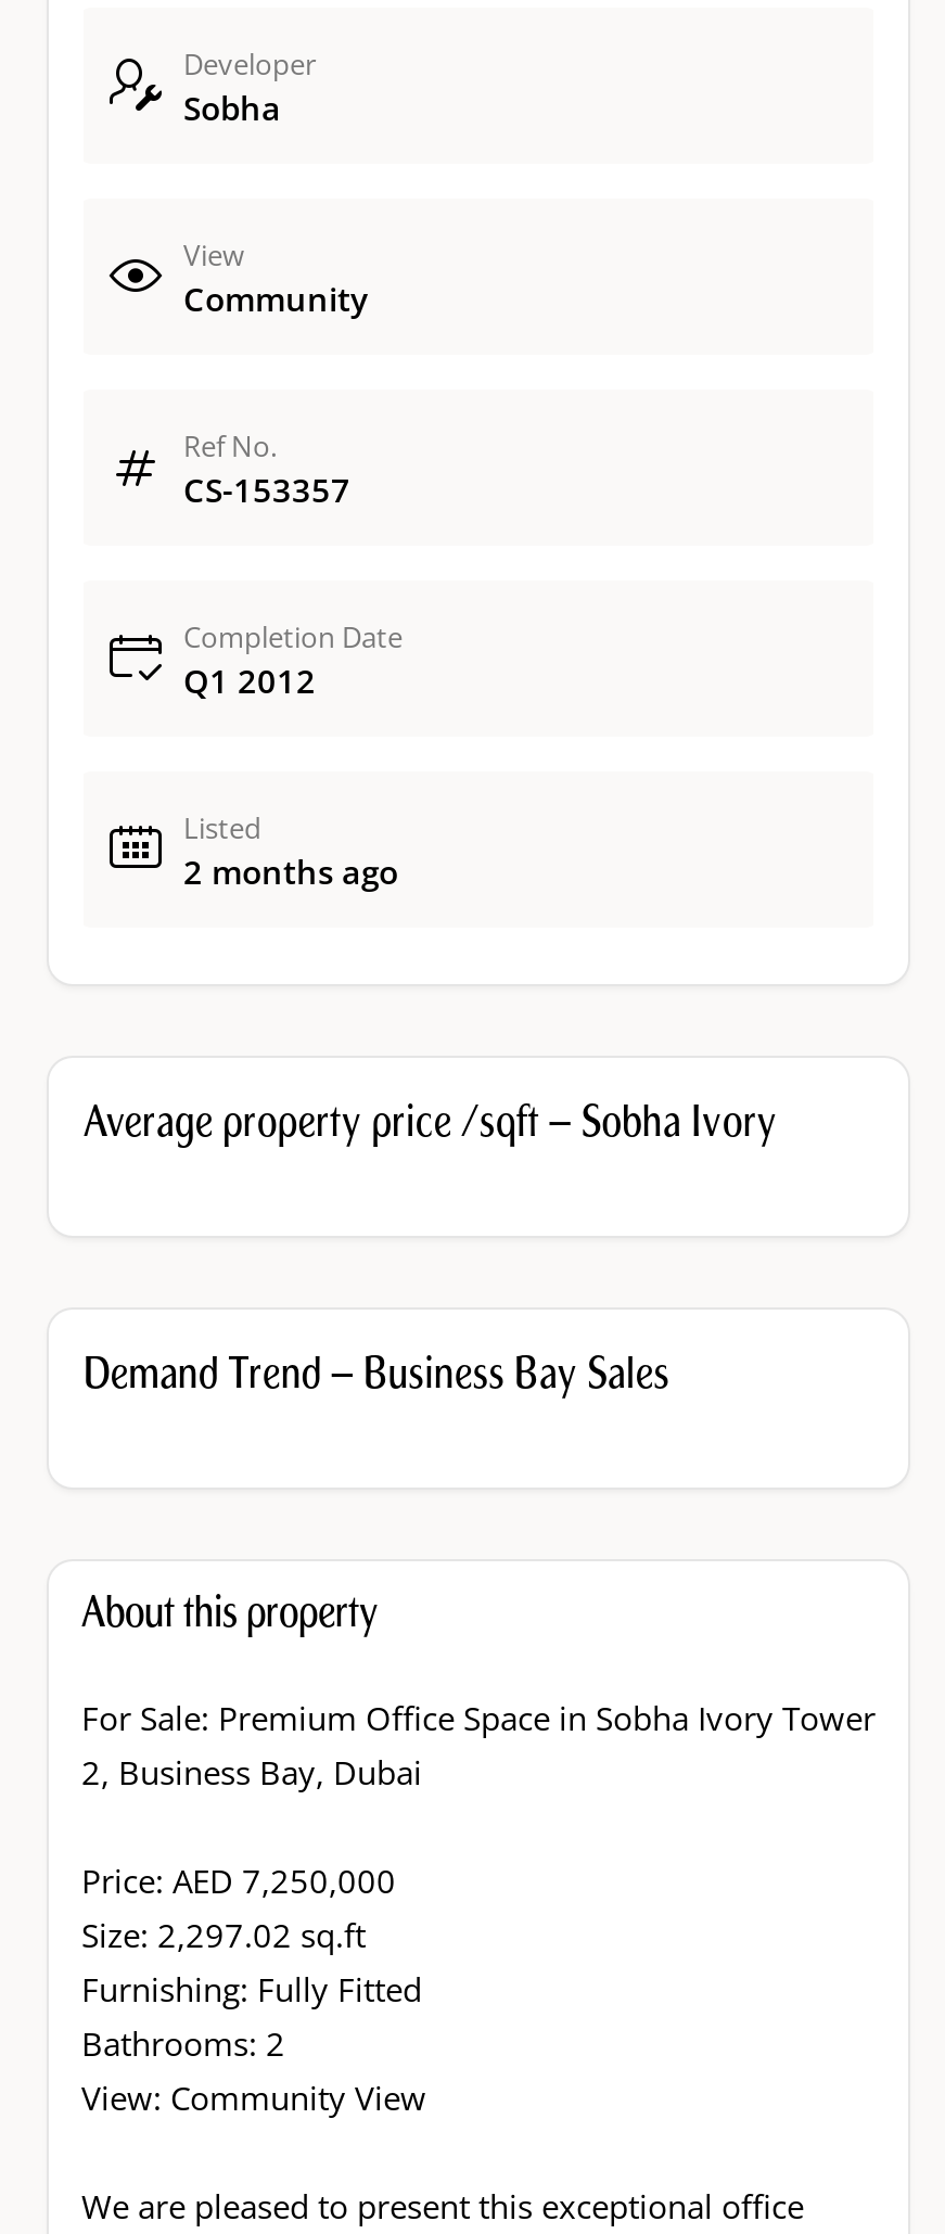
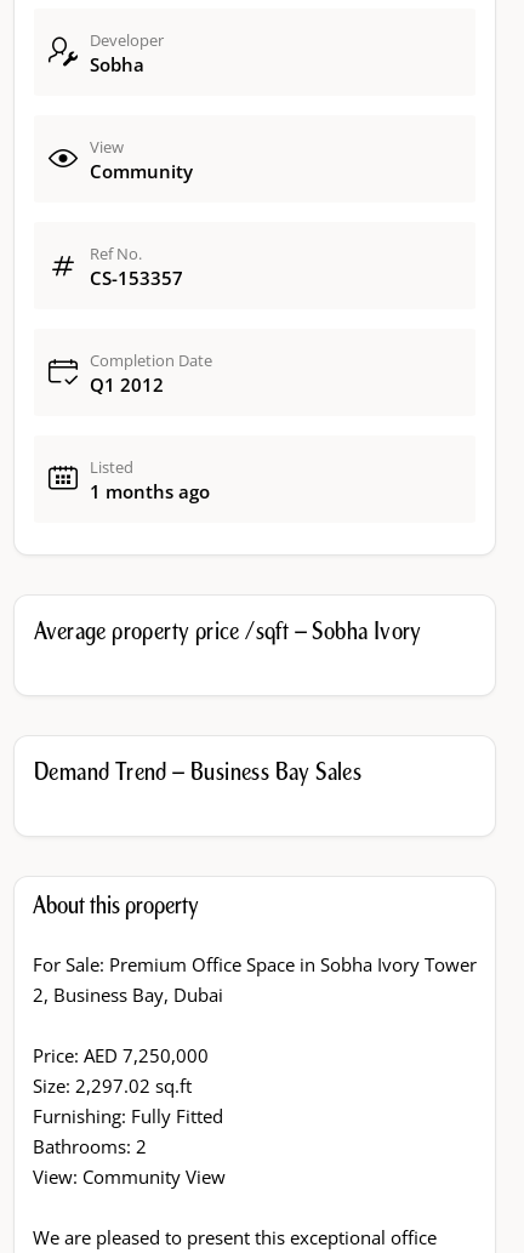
[183,850,398,893] 2 months ago -> [90,479,210,503] 1 months ago

